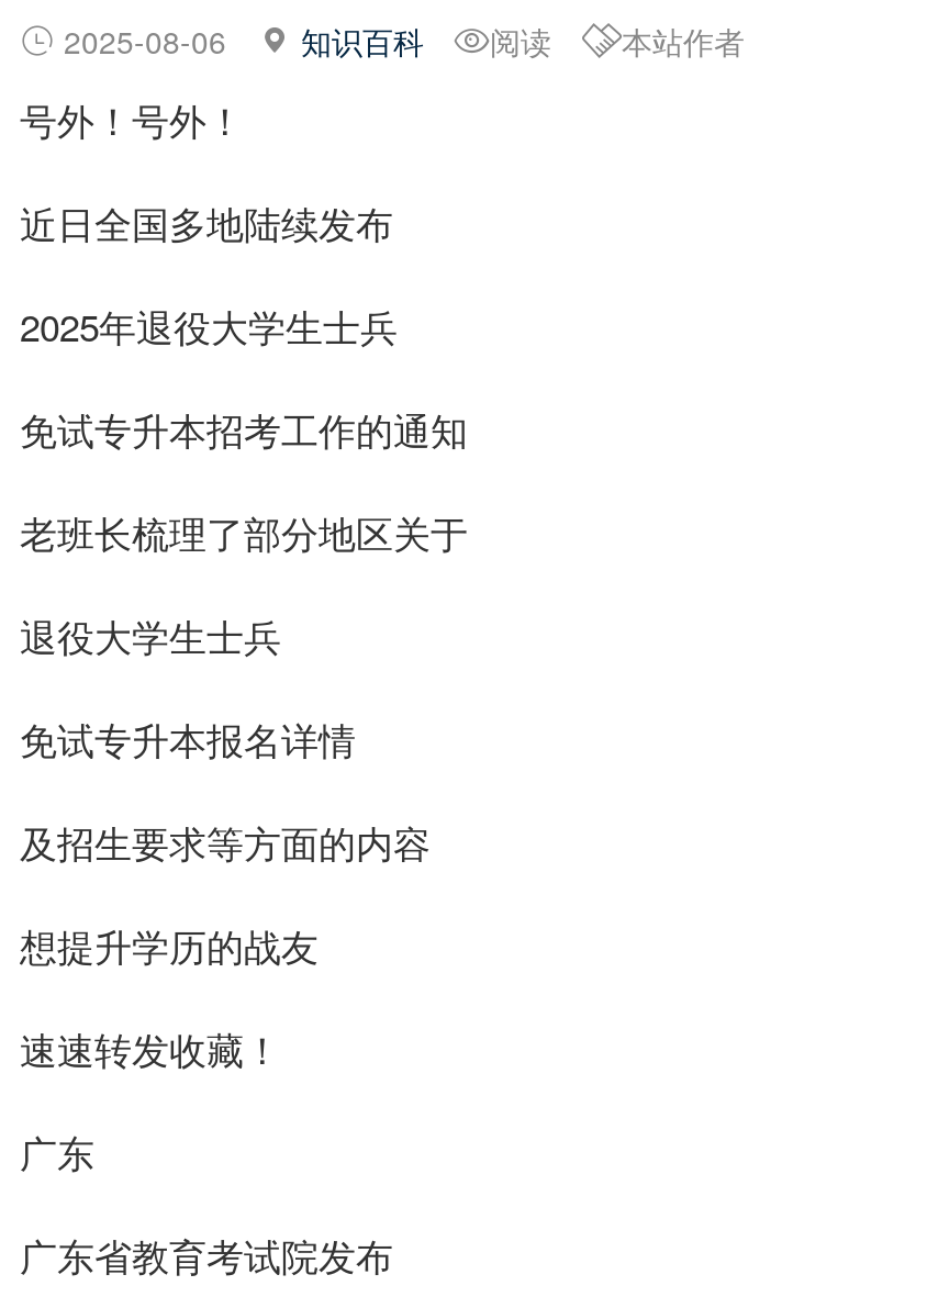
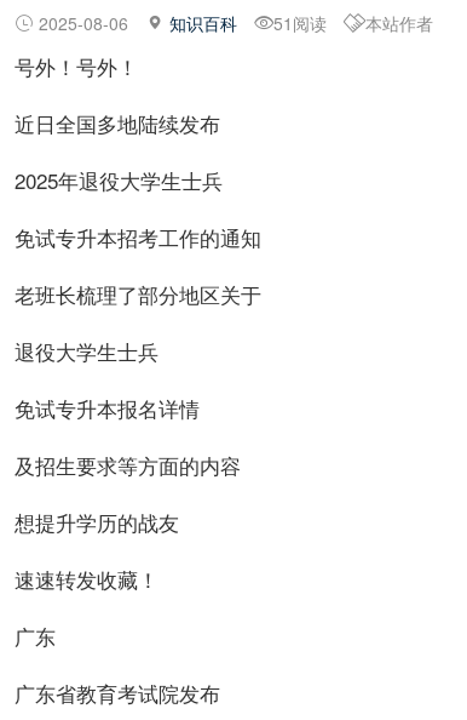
[490,19,551,63] 阅读 -> [273,11,327,35] 51阅读

